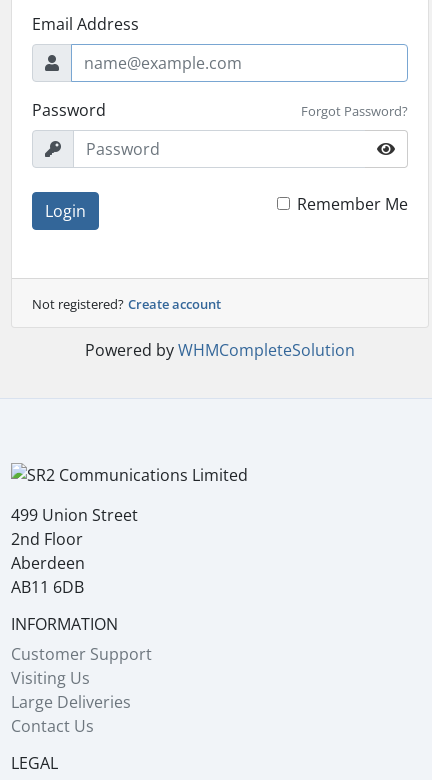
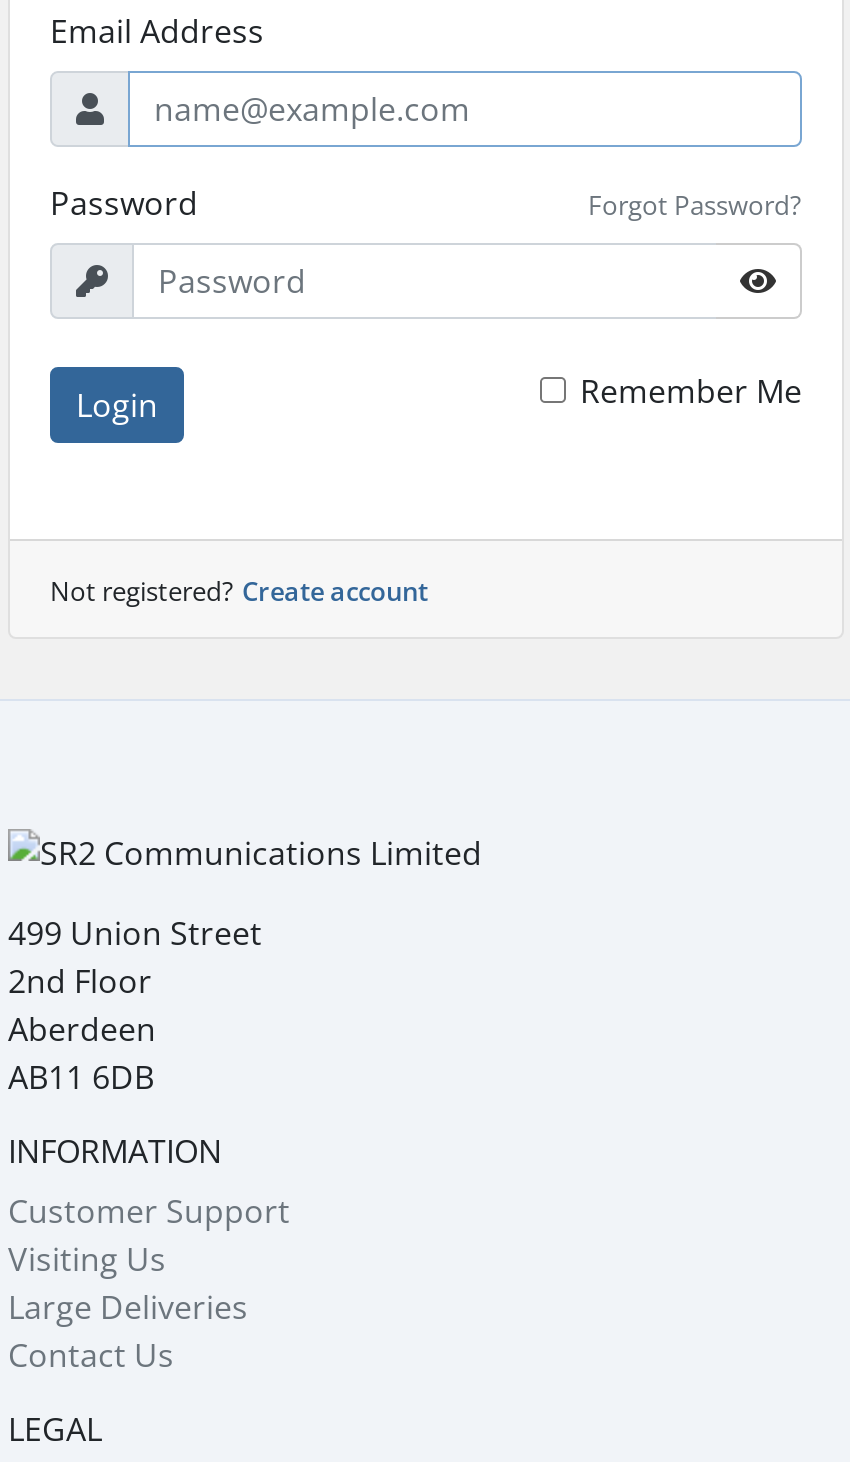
[85,339,355,361] Powered by WHMCompleteSolution -> none

